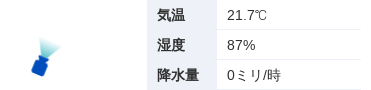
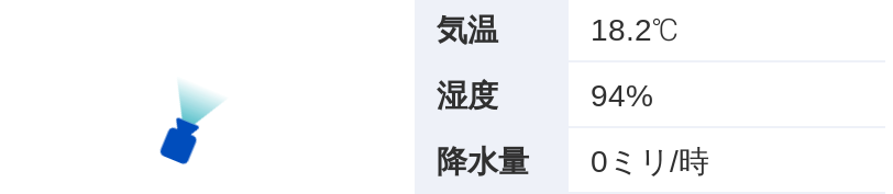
[227,6,267,22] 21.7℃ -> [591,11,679,46] 18.2℃
[227,36,255,52] 87% -> [591,77,652,112] 94%

